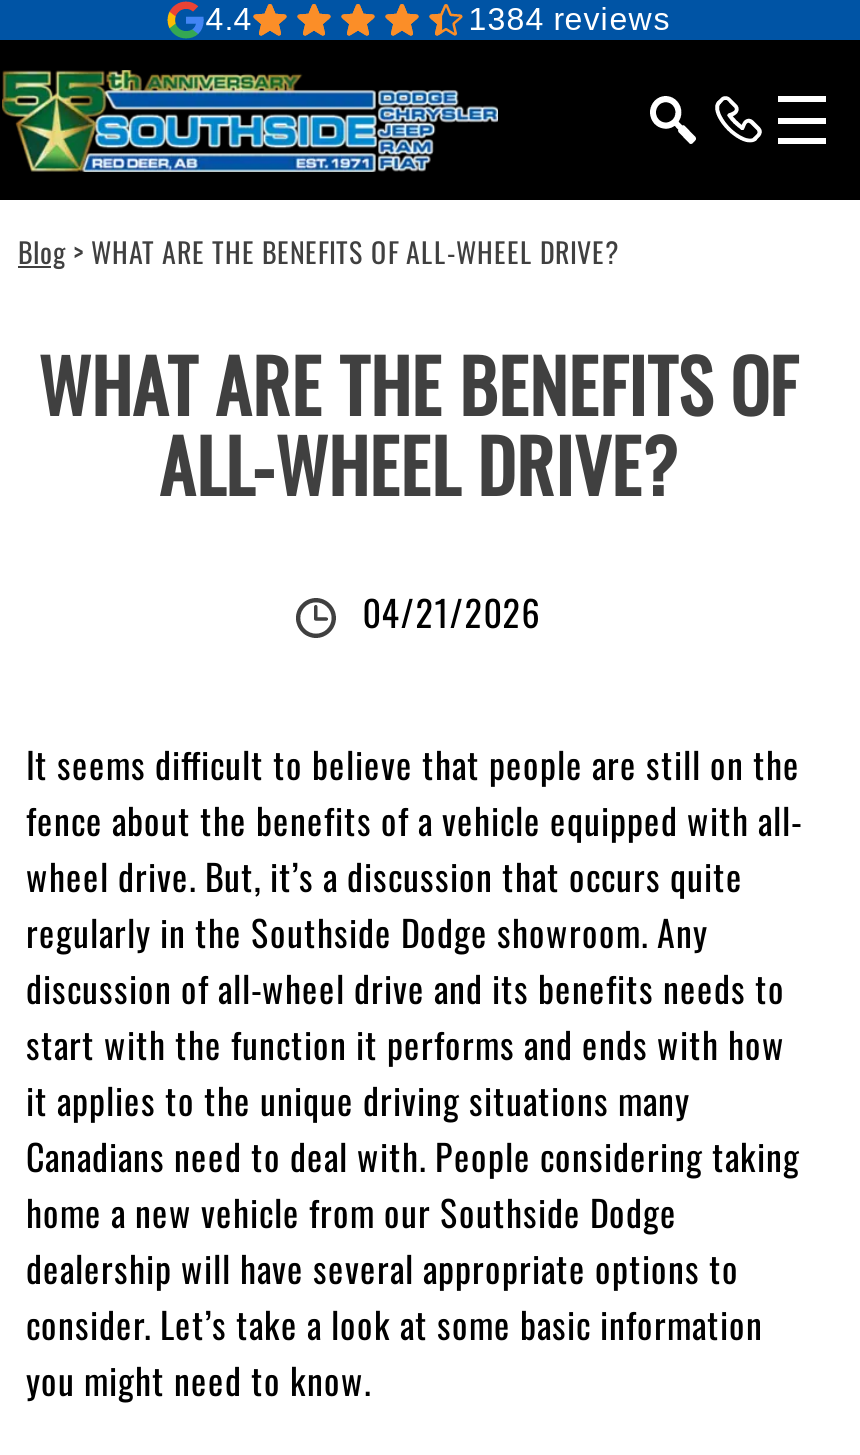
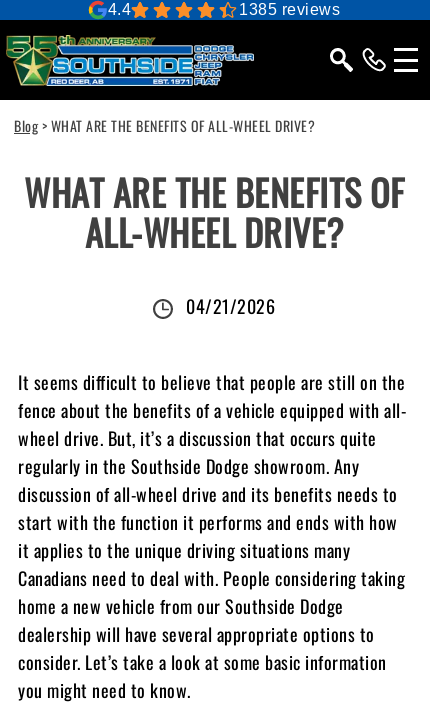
[468,2,670,36] 1384 reviews -> [239,1,340,18] 1385 reviews

